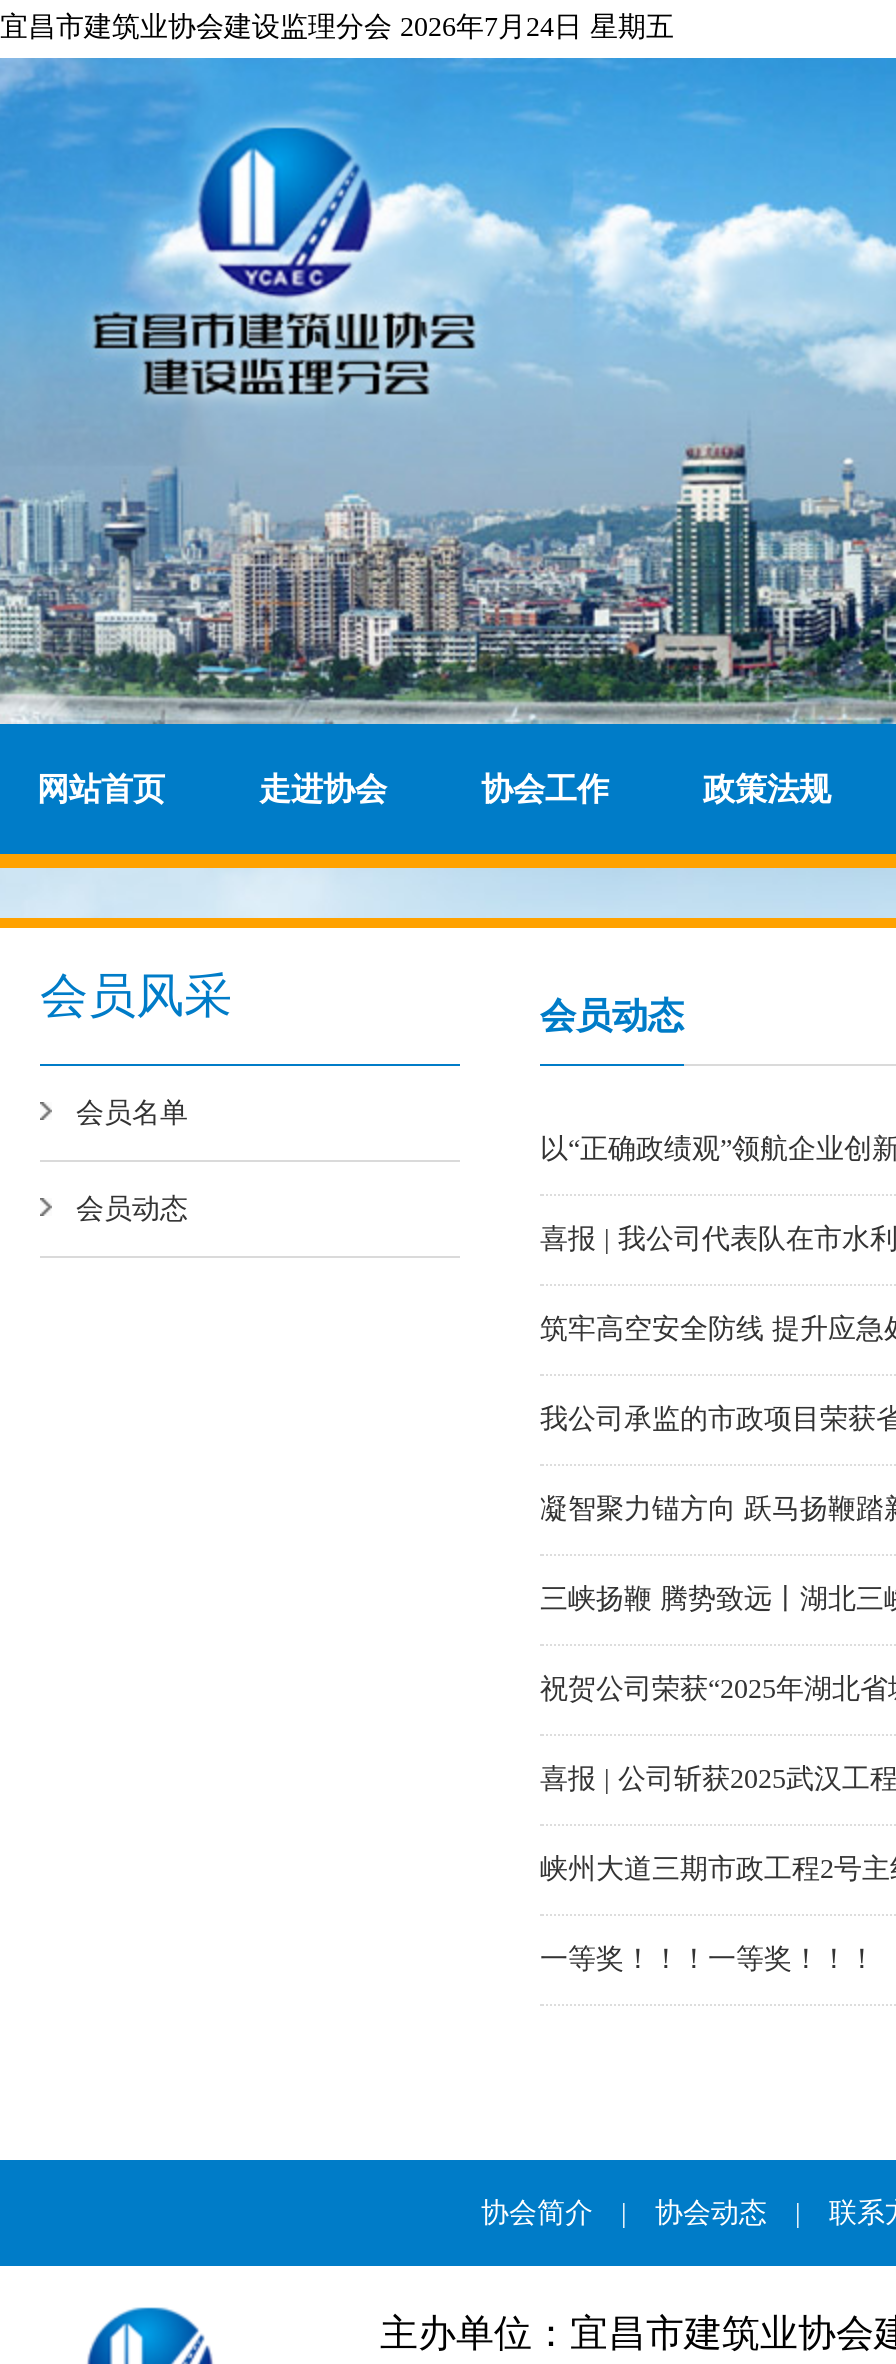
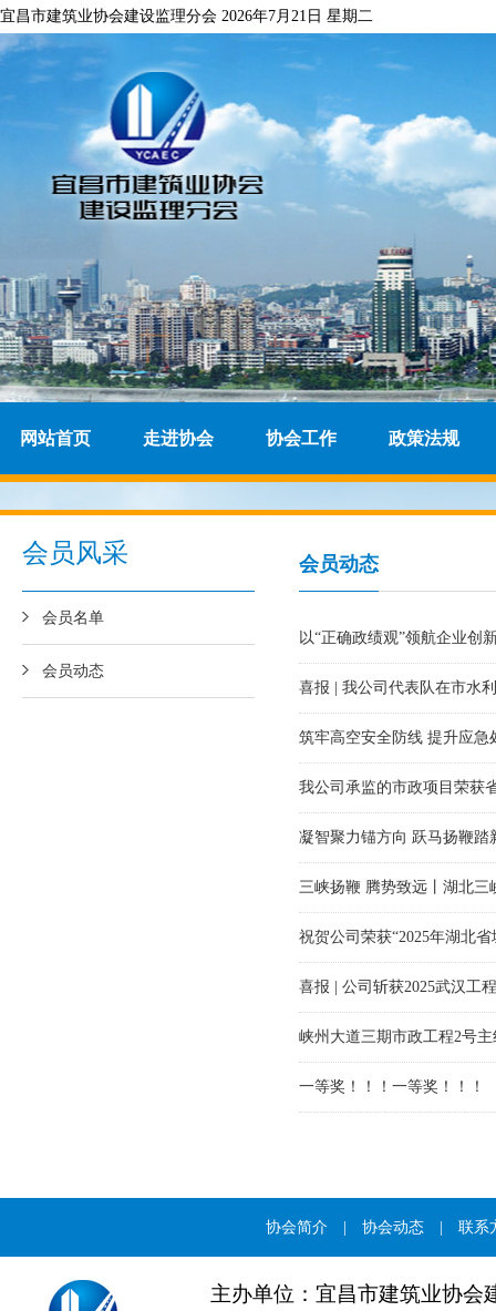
[0,12,674,42] 宜昌市建筑业协会建设监理分会2026年7月24日 星期五 -> [0,8,373,24] 宜昌市建筑业协会建设监理分会2026年7月21日 星期二

